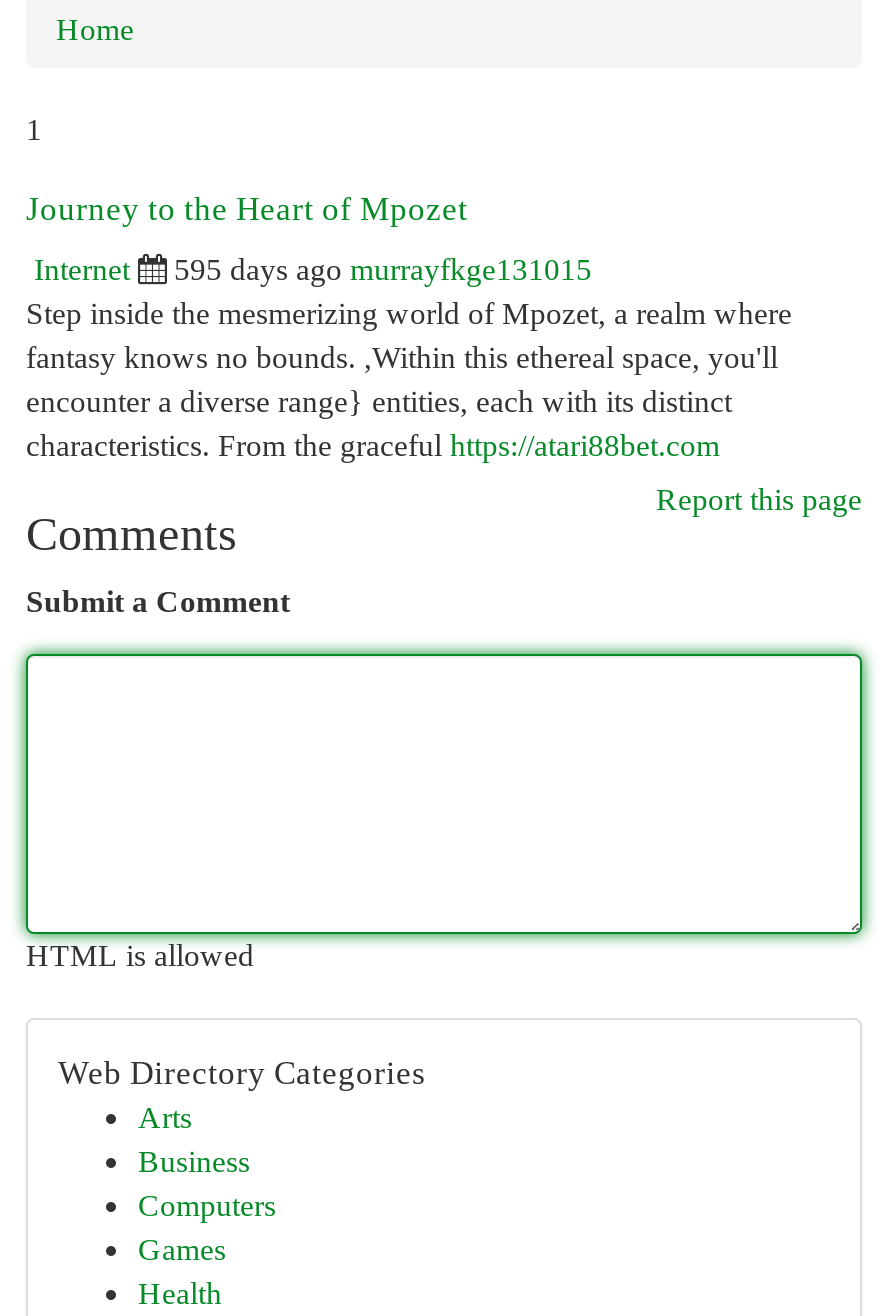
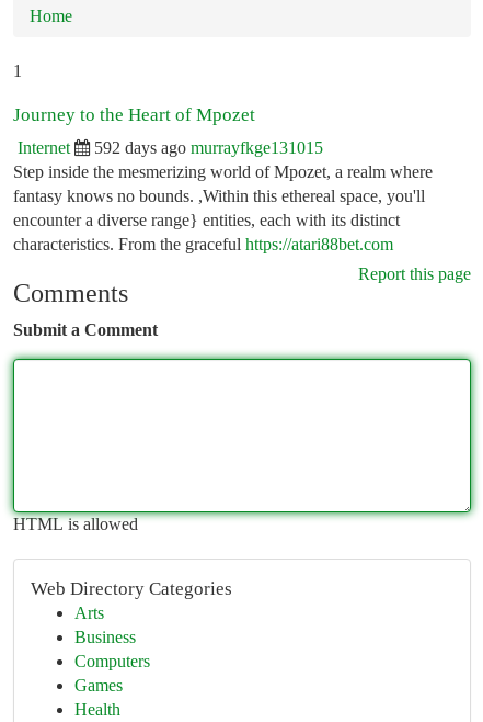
[174,252,592,286] 595 days ago murrayfkge131015 -> [94,138,323,157] 592 days ago murrayfkge131015

